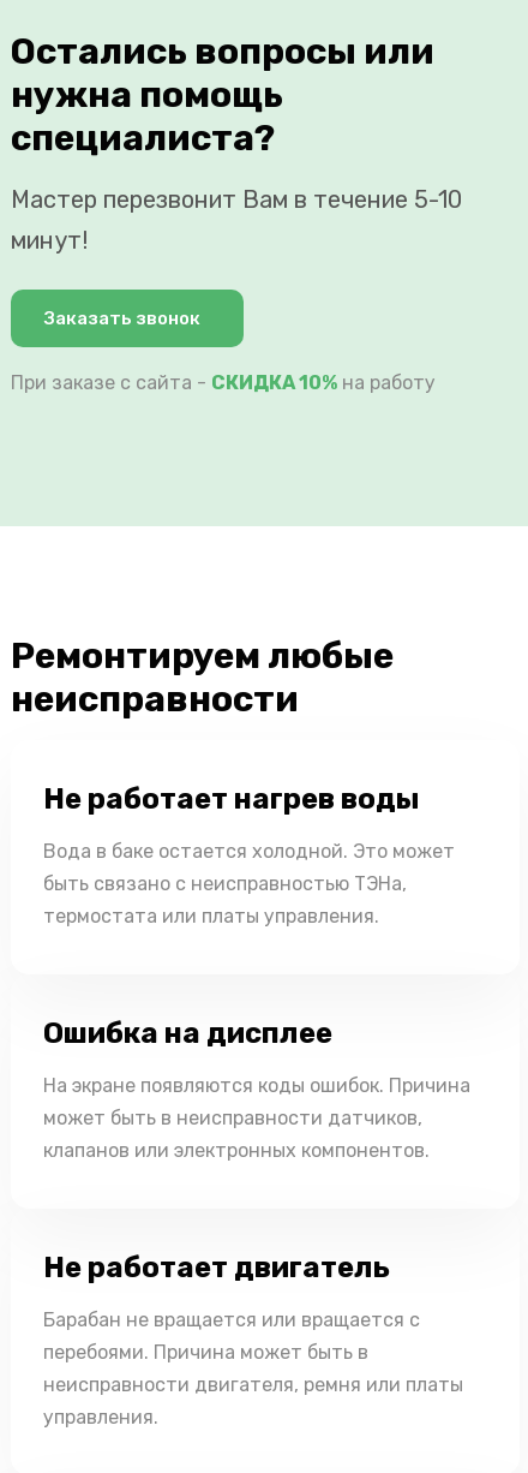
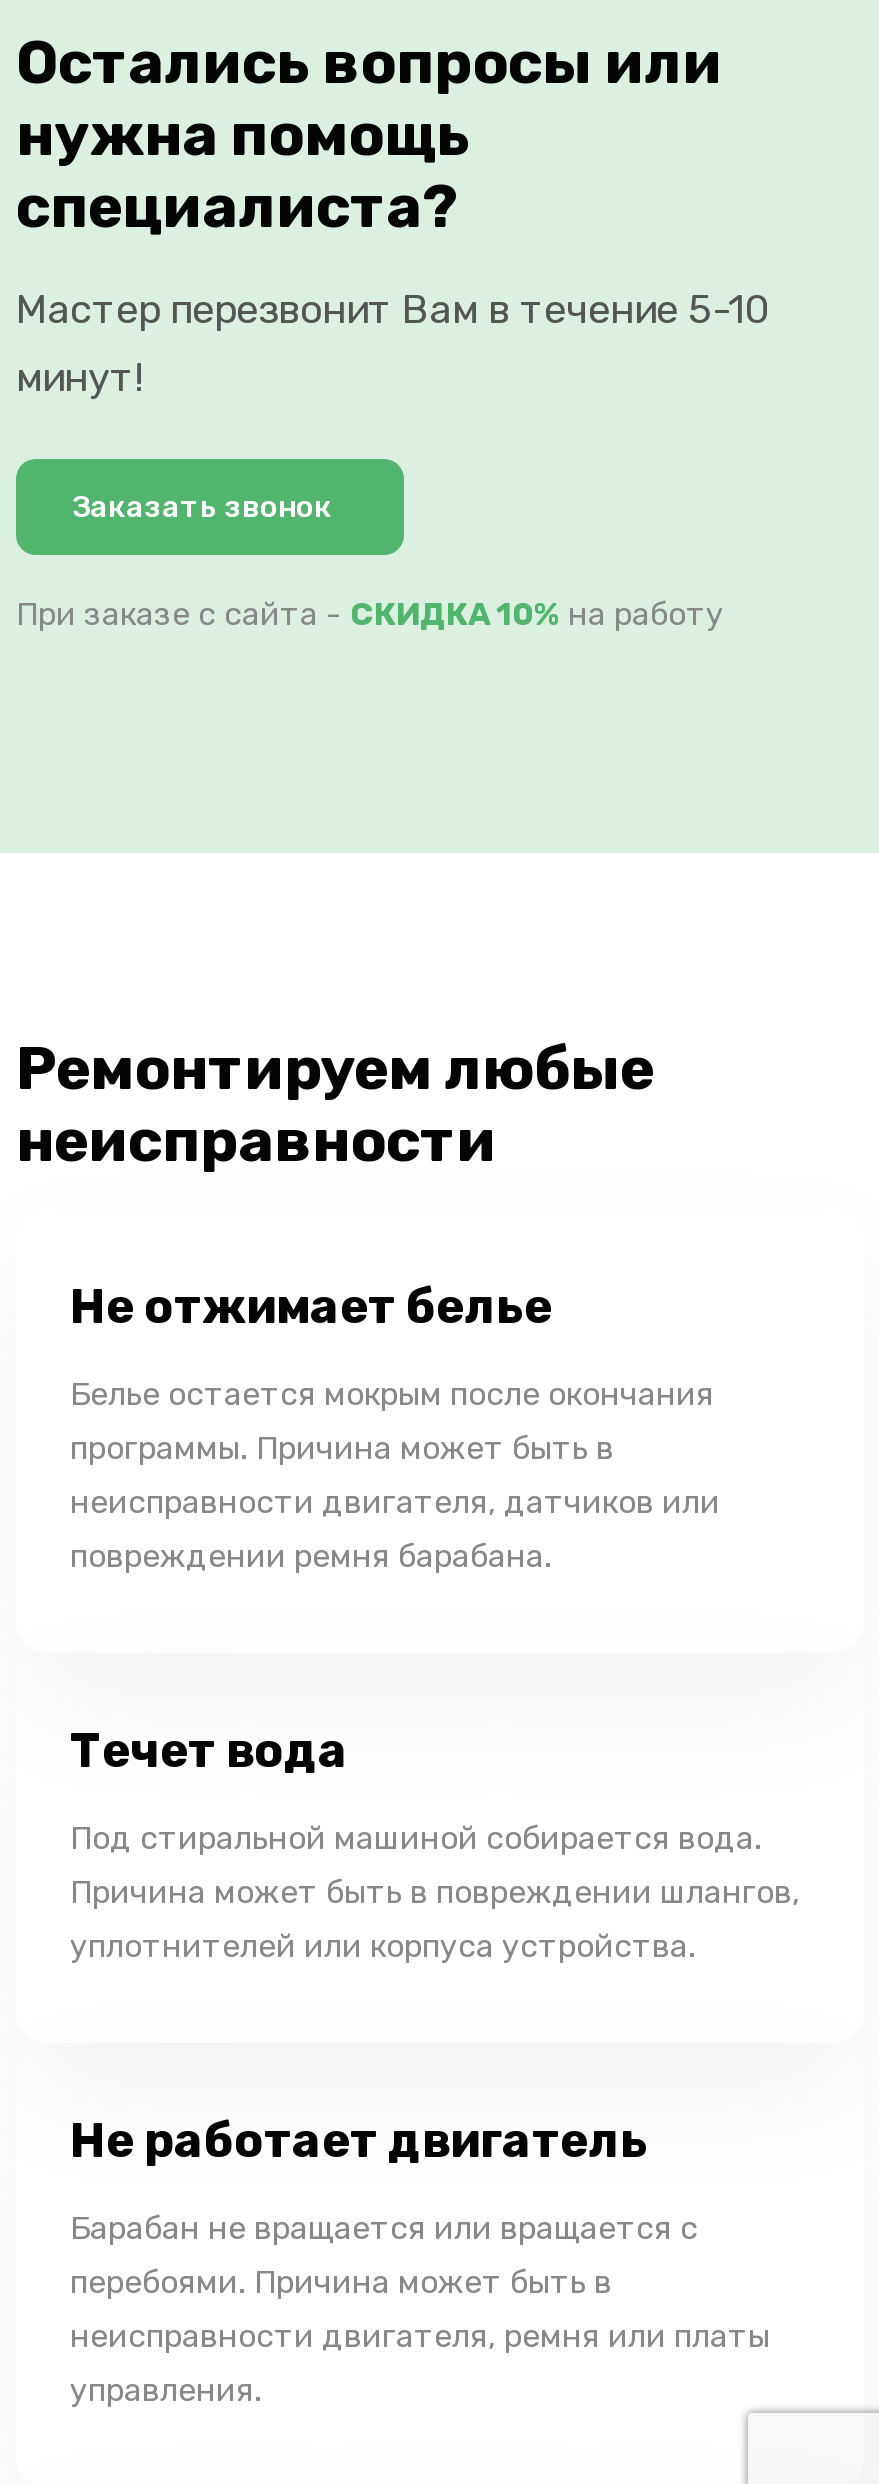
[43,782,420,815] Не работает нагрев воды -> [70,1279,552,1335] Не отжимает белье
[43,839,455,927] Вода в баке остается холодной. Это может | быть связано с неисправностью ТЭНа, | термостата или платы управления. -> [70,1375,720,1575] Белье остается мокрым после окончания | программы. Причина может быть в | неисправности двигателя, датчиков или | повреждении ремня барабана.
[43,1016,332,1050] Ошибка на дисплее -> [70,1723,348,1779] Течет вода
[43,1074,470,1161] На экране появляются коды ошибок. Причина | может быть в неисправности датчиков, | клапанов или электронных компонентов. -> [70,1819,800,1965] Под стиральной машиной собирается вода. | Причина может быть в повреждении шлангов, | уплотнителей или корпуса устройства.

